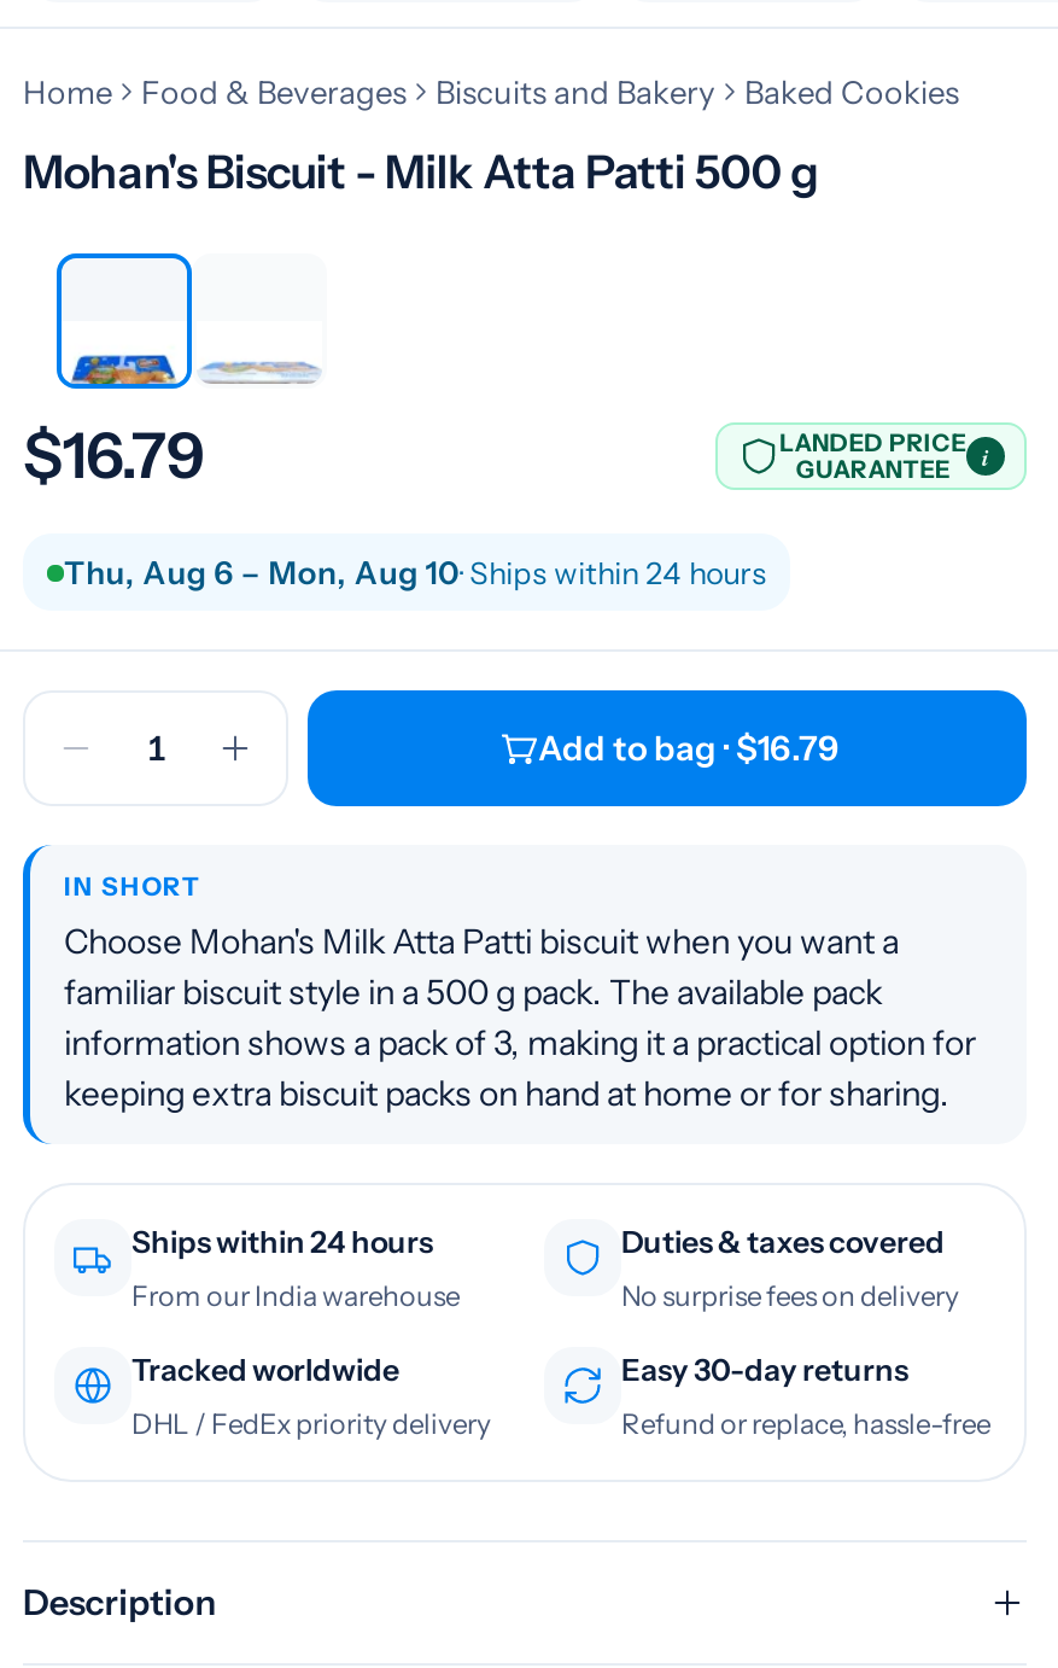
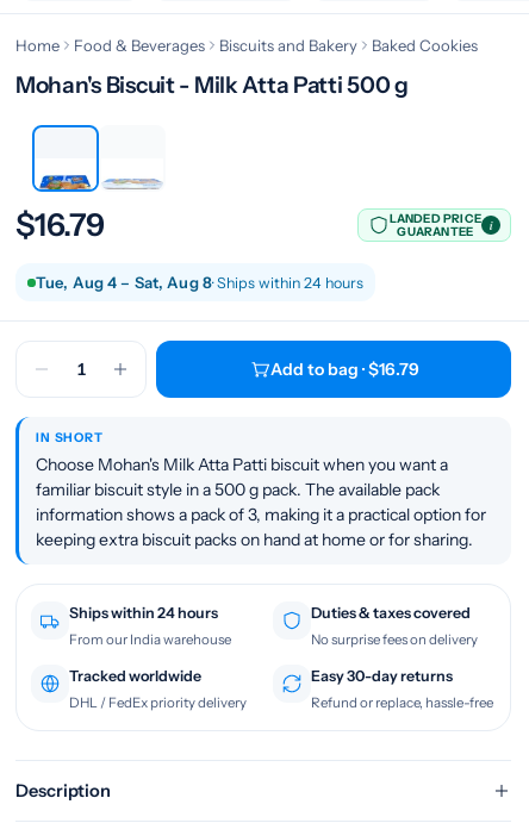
[64,553,766,591] Thu, Aug 6 – Mon, Aug 10 · Ships within 24 hours -> [36,273,363,292] Tue, Aug 4 – Sat, Aug 8 · Ships within 24 hours

